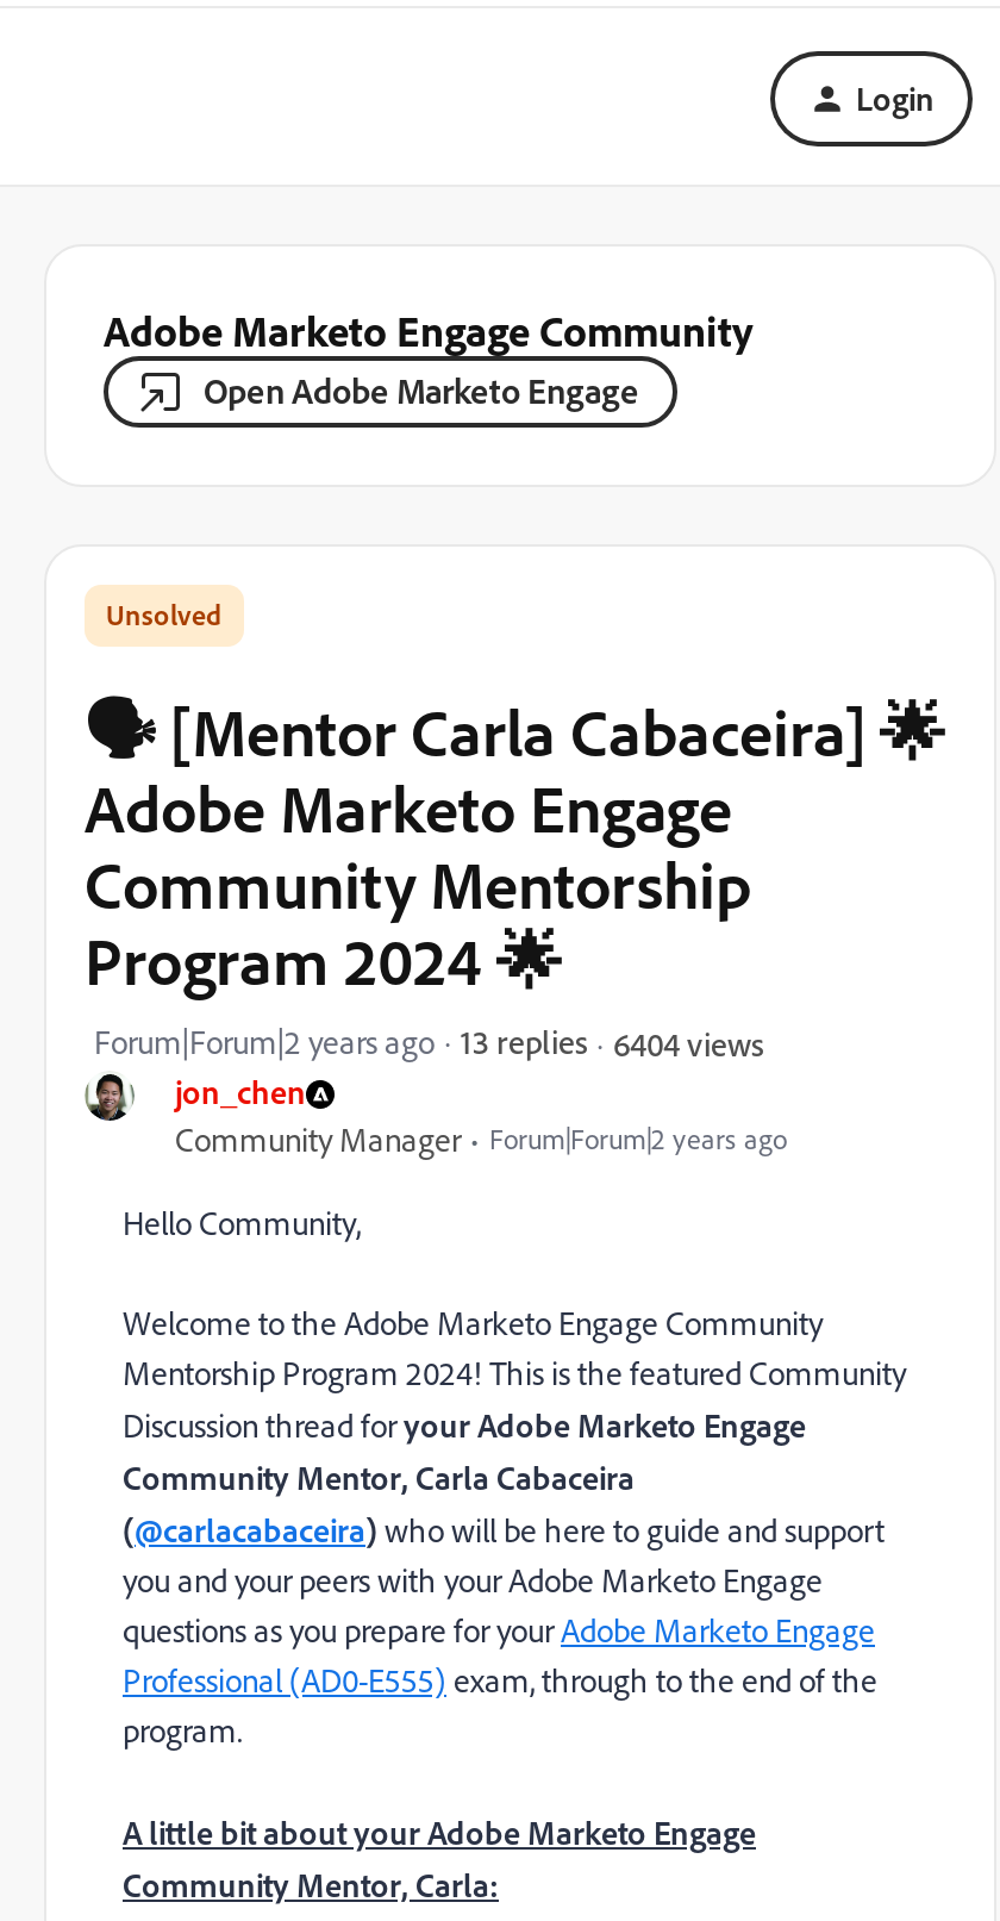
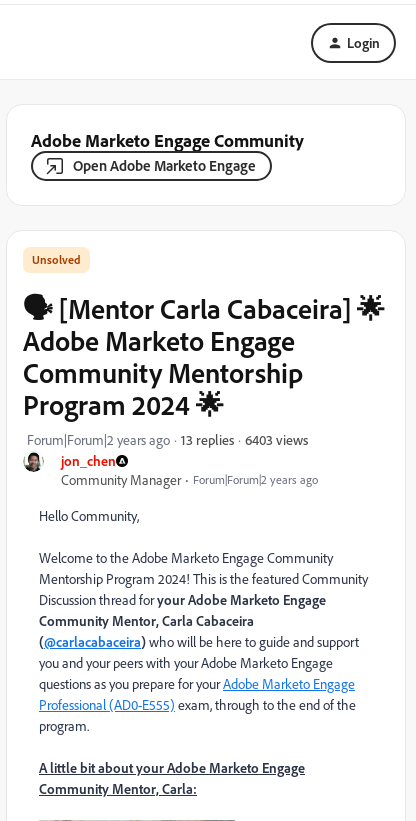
[613,1022,763,1062] 6404 views -> [245,430,308,447] 6403 views

